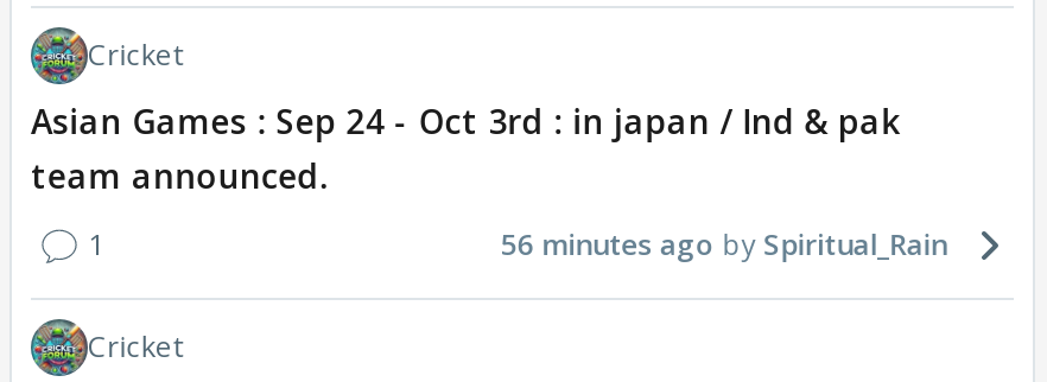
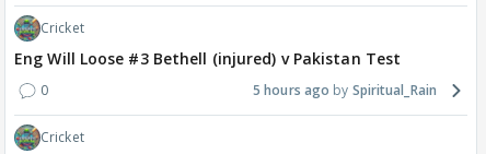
[31,99,901,198] Asian Games : Sep 24 - Oct 3rd : in japan / Ind & pak | team announced. -> [14,48,401,69] Eng Will Loose #3 Bethell (injured) v Pakistan Test
[88,224,715,265] 1 | 56 minutes ago -> [40,81,330,99] 0 | 5 hours ago

